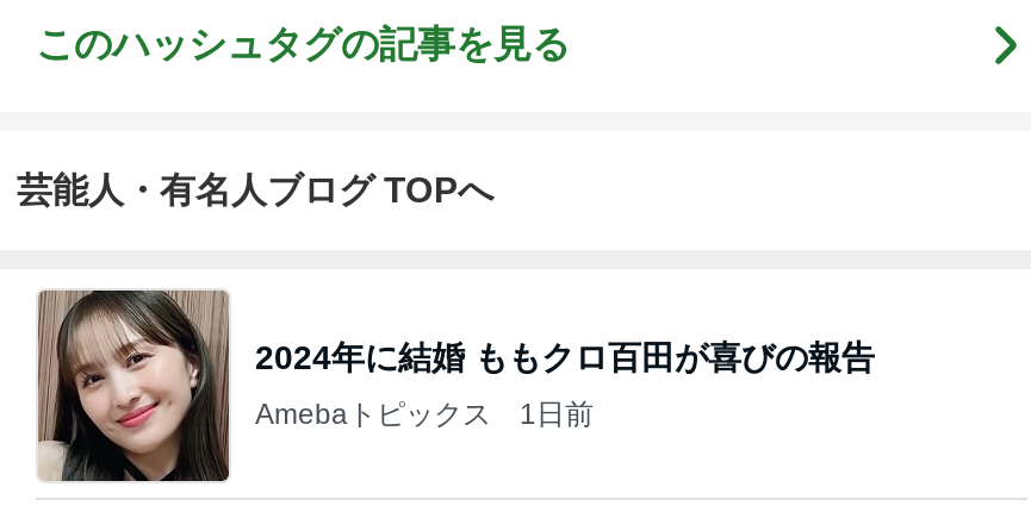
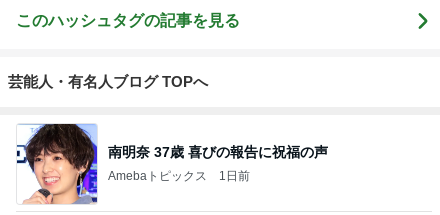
[36,288,875,483] [image] | 2024年に結婚 ももクロ百田が喜びの報告 -> [16,123,328,205] [image] | 南明奈 37歳 喜びの報告に祝福の声

